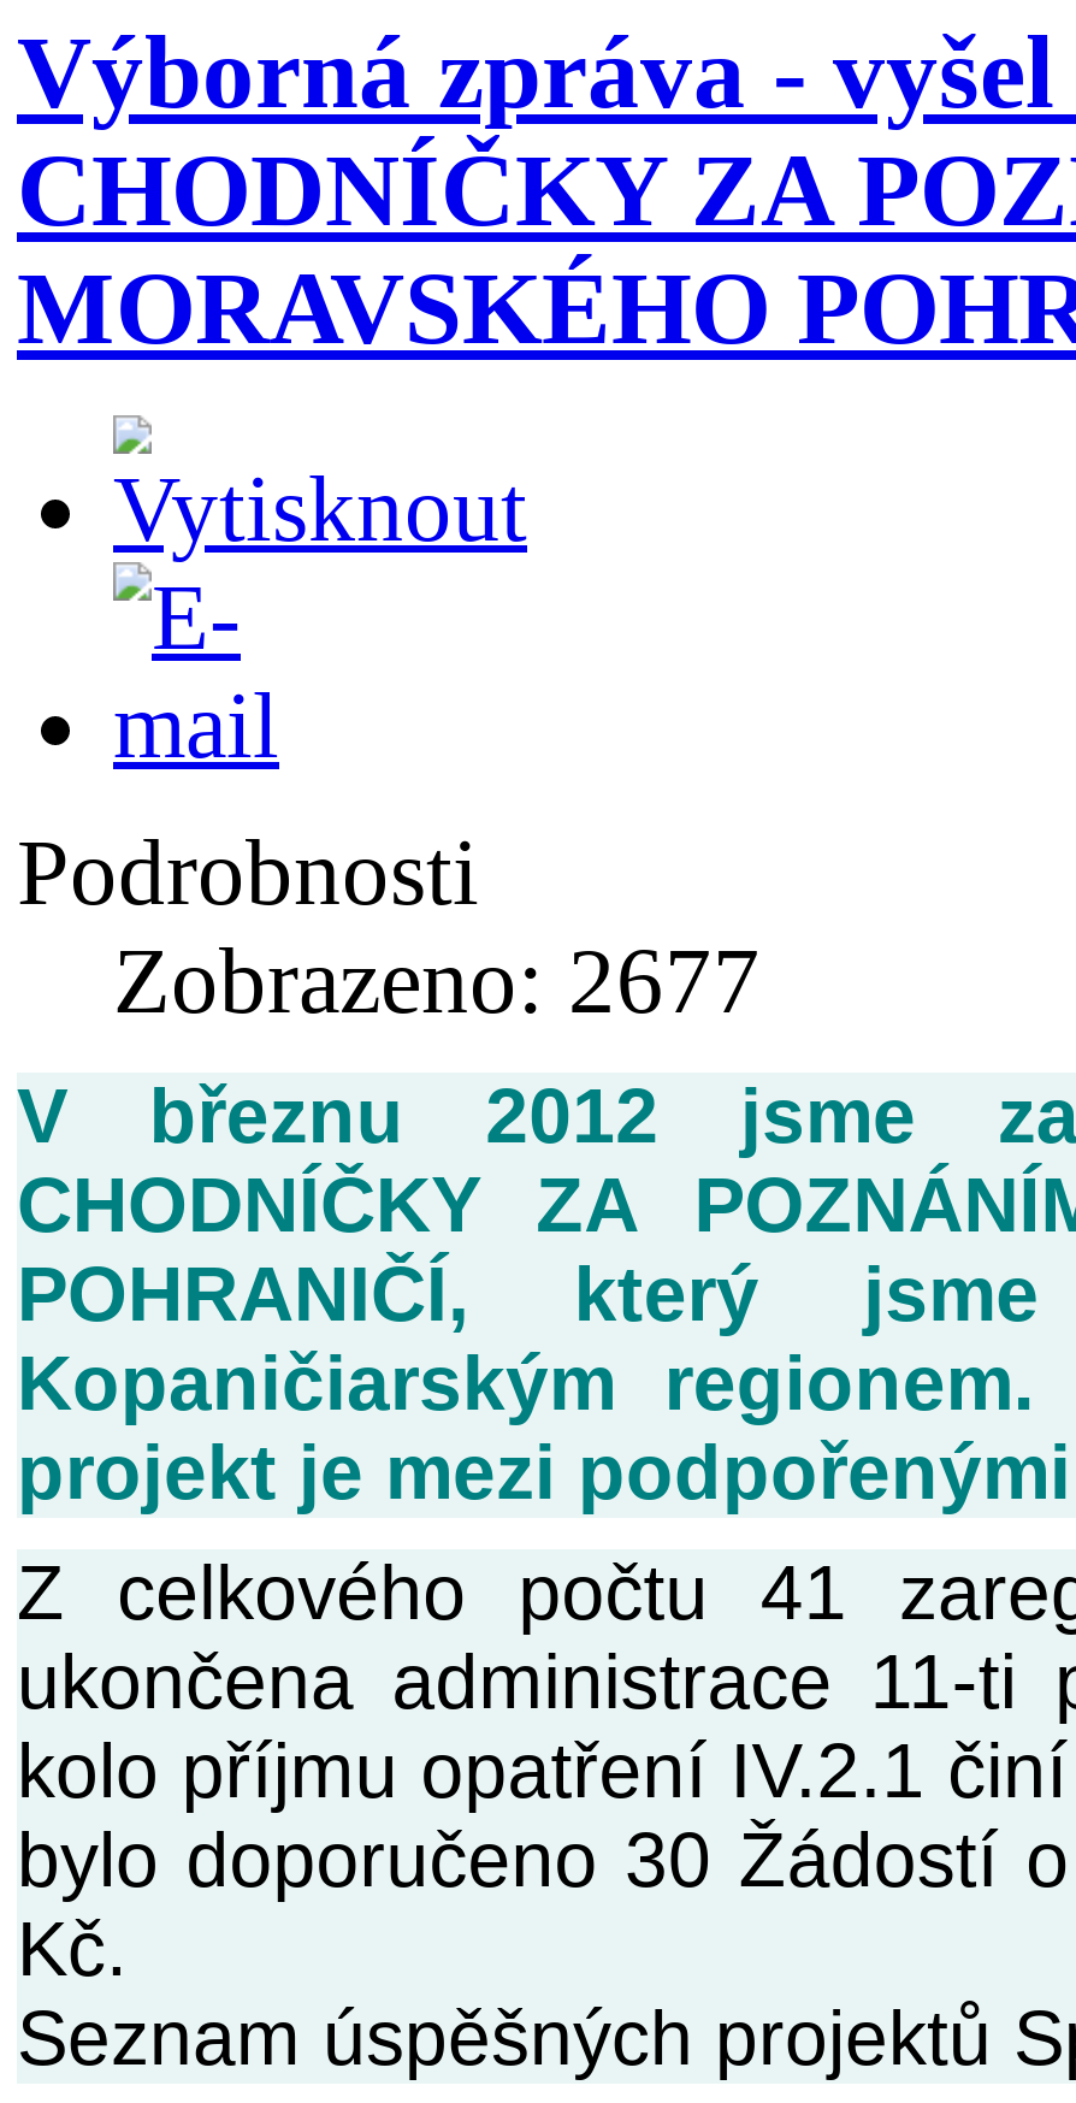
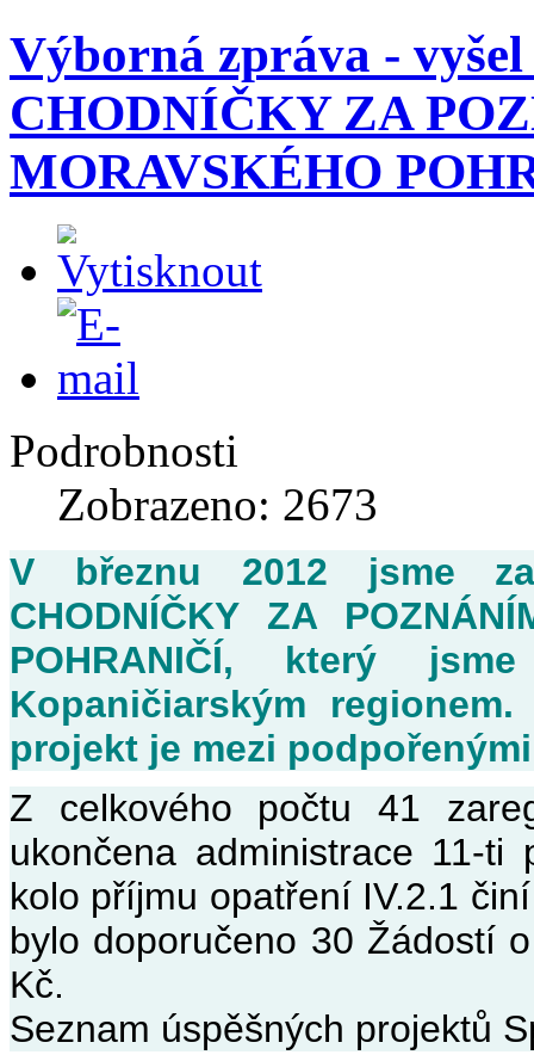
[113,928,761,1032] Zobrazeno: 2677 -> [57,479,378,530] Zobrazeno: 2673

